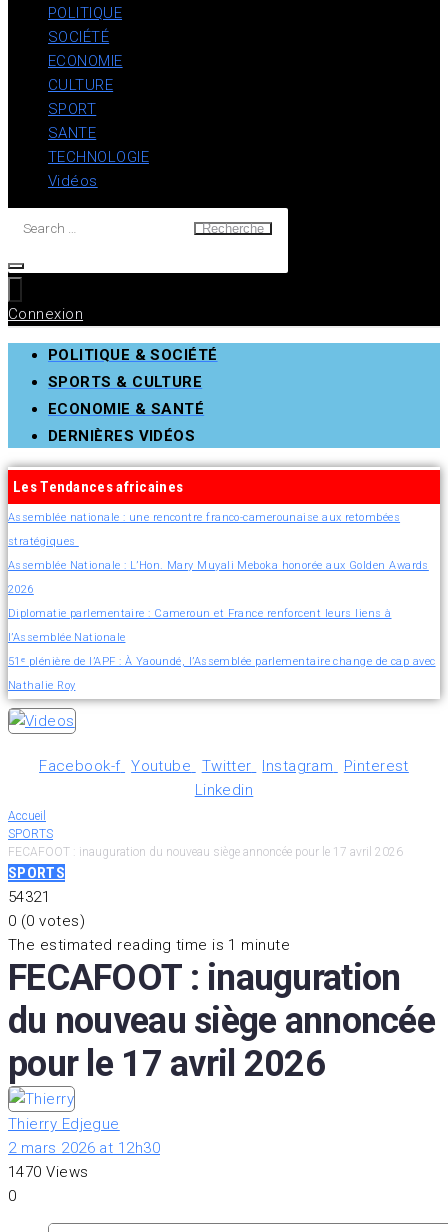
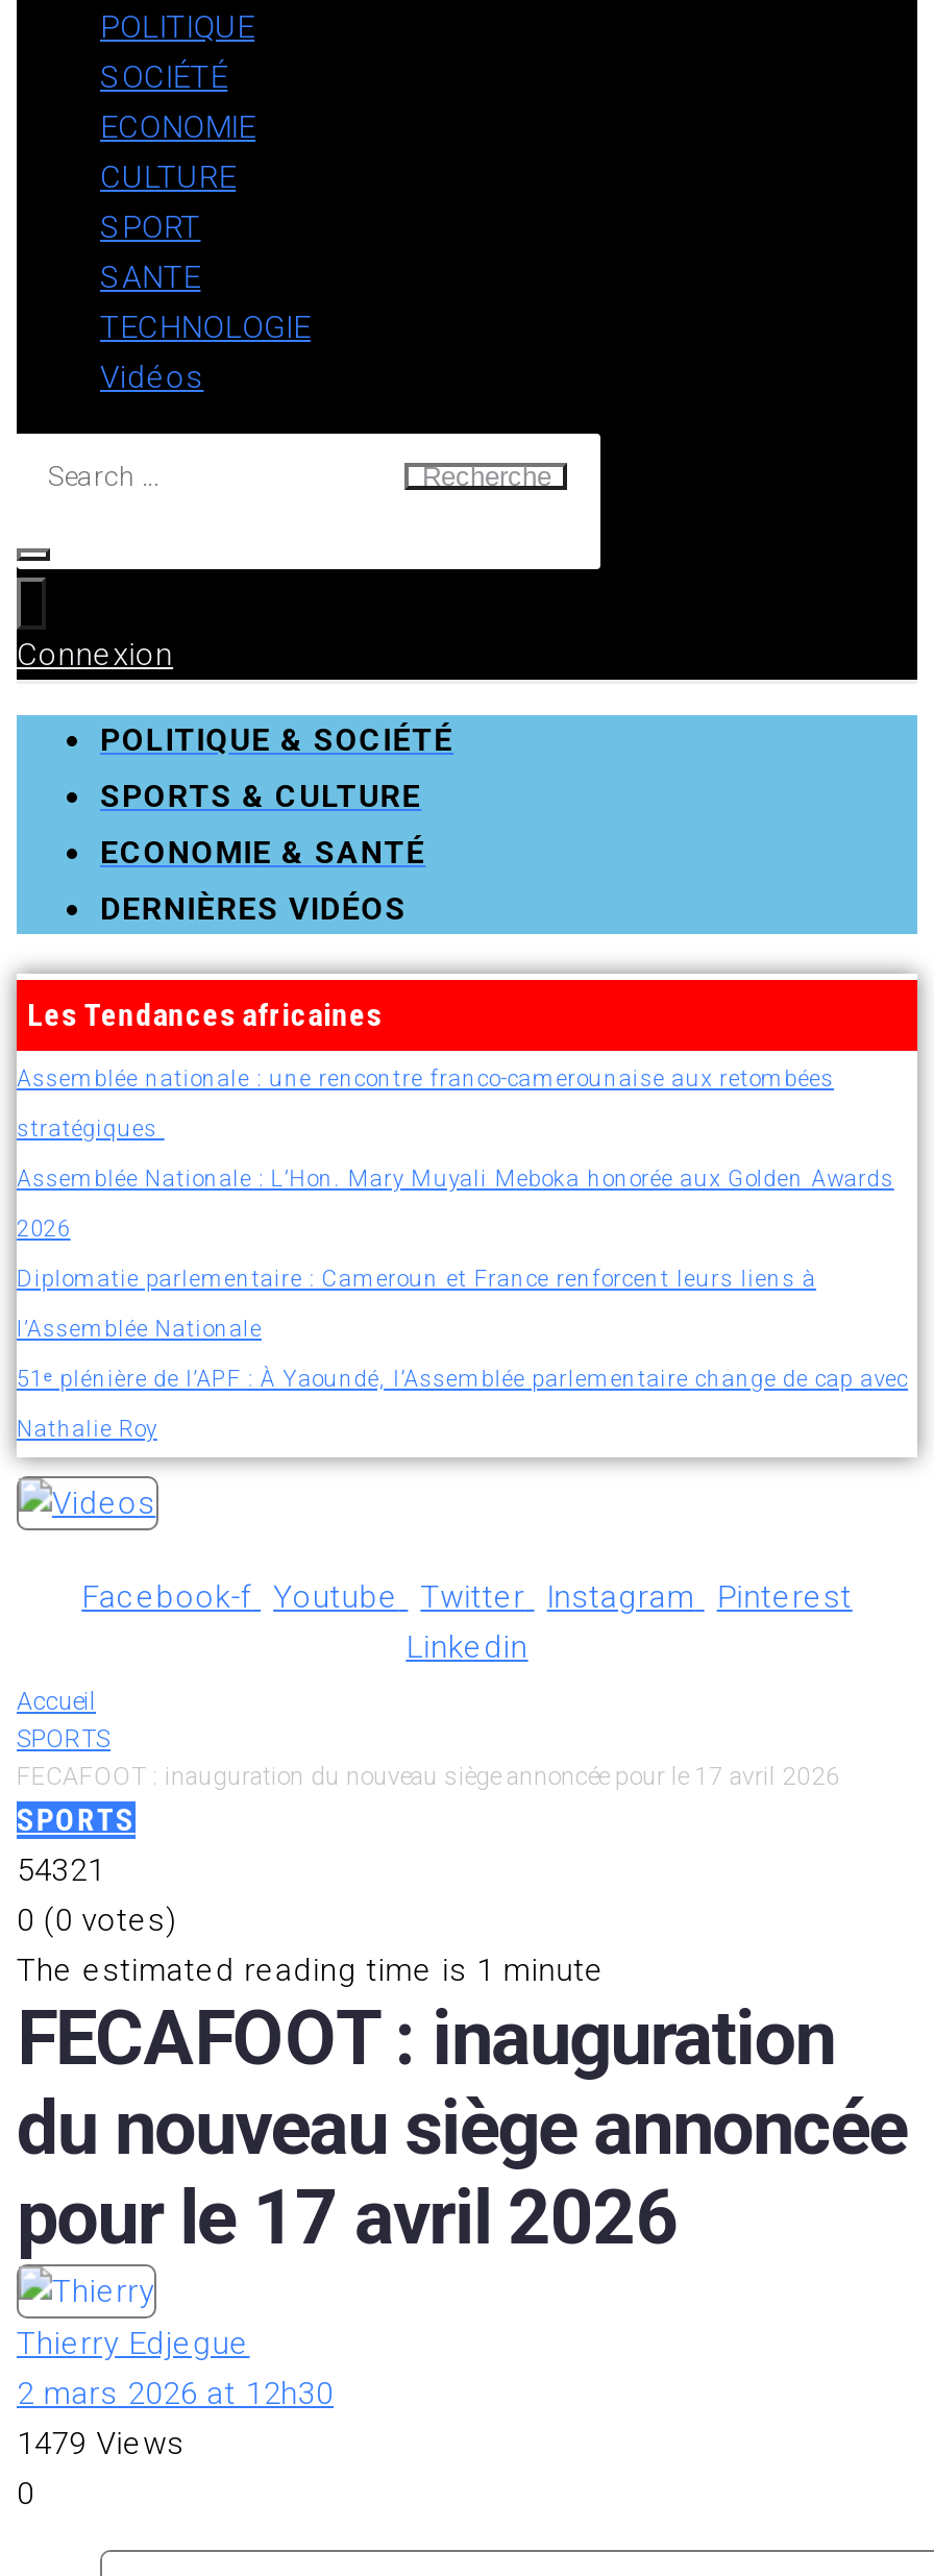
[8,1163,88,1181] 1470 Views -> [17,2425,185,2462] 1479 Views

